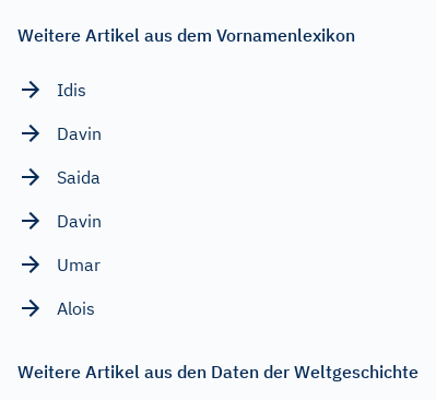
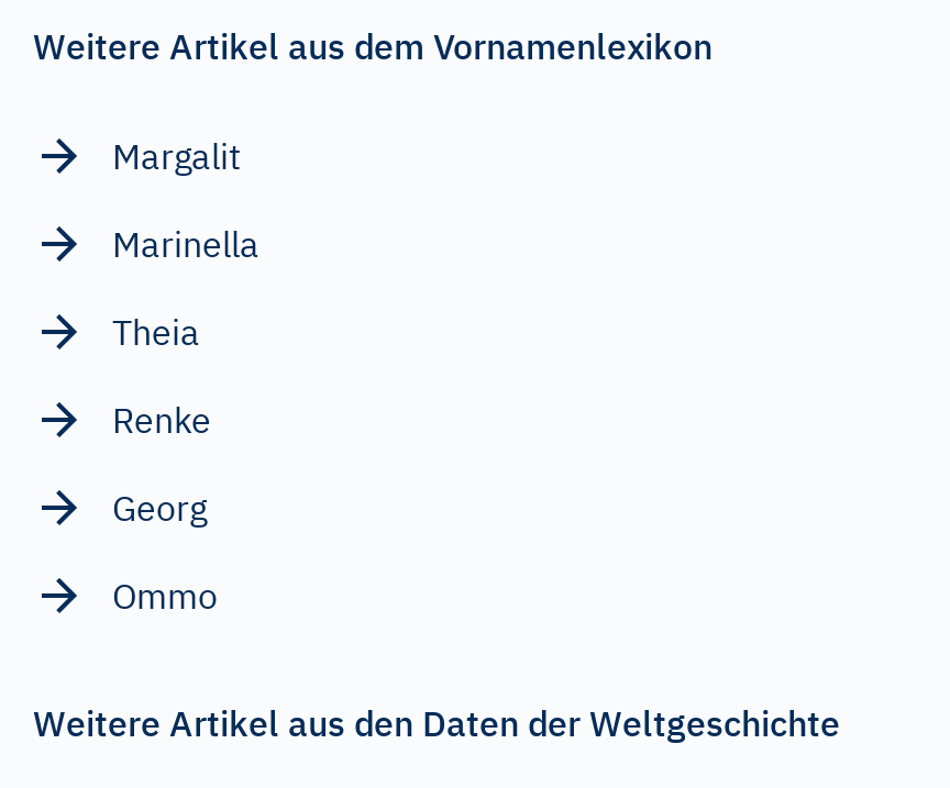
[57,79,86,101] Idis -> [112,135,242,179] Margalit
[57,123,102,145] Davin -> [112,223,259,267] Marinella
[57,166,101,188] Saida -> [112,311,200,355] Theia
[57,210,102,232] Davin -> [112,399,211,442] Renke
[57,254,101,276] Umar -> [112,486,207,530] Georg
[57,298,95,319] Alois -> [112,574,218,618] Ommo

